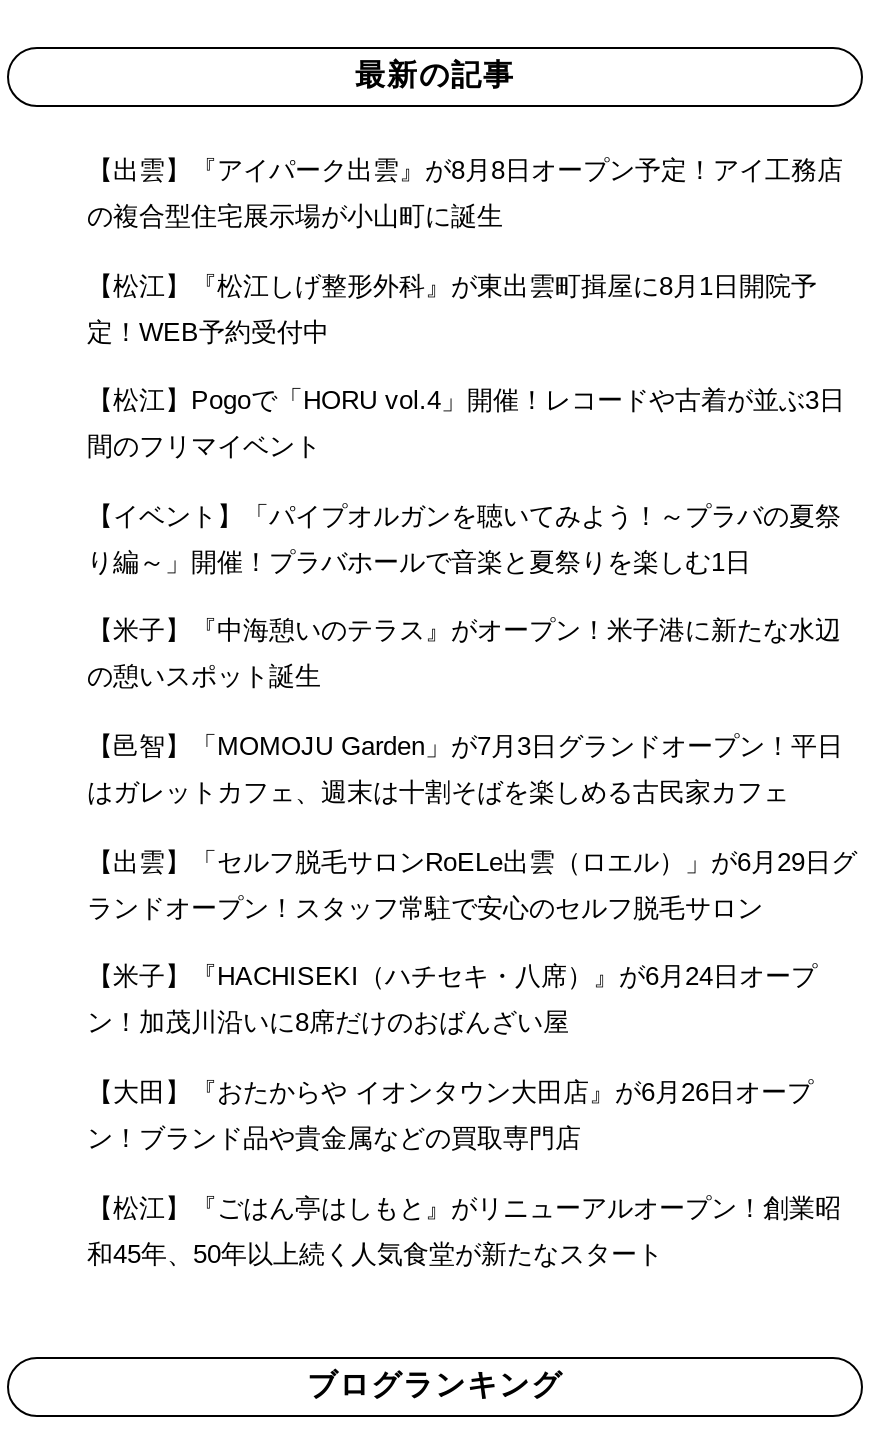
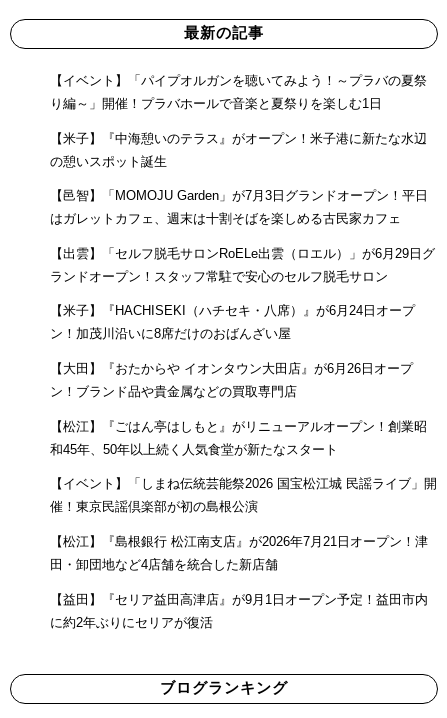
[87,155,845,461] 【出雲】『アイパーク出雲』が8月8日オープン予定！アイ工務店 | の複合型住宅展示場が小山町に誕生 | 【松江】『松江しげ整形外科』が東出雲町揖屋に8月1日開院予 | 定！WEB予約受付中 | 【松江】Pogoで「HORU vol.4」開催！レコードや古着が並ぶ3日 | 間のフリマイベント -> none
moved [87,501,857,1268] -> [50,73,435,457]: 【イベント】「パイプオルガンを聴いてみよう！～プラバの夏祭 | り編～」開催！プラバホールで音楽と夏祭りを楽しむ1日 | 【米子】『中海憩いのテラス』がオープン！米子港に新たな水辺 | ... | 【松江】『ごはん亭はしもと』がリニューアルオープン！創業昭 | 和45年、50年以上続く人気食堂が新たなスタート
none -> [50,476,437,630] 【イベント】「しまね伝統芸能祭2026 国宝松江城 民謡ライブ」開 | 催！東京民謡倶楽部が初の島根公演 | 【松江】『島根銀行 松江南支店』が2026年7月21日オープン！津 | 田・卸団地など4店舗を統合した新店舗 | 【益田】『セリア益田高津店』が9月1日オープン予定！益田市内 | に約2年ぶりにセリアが復活

